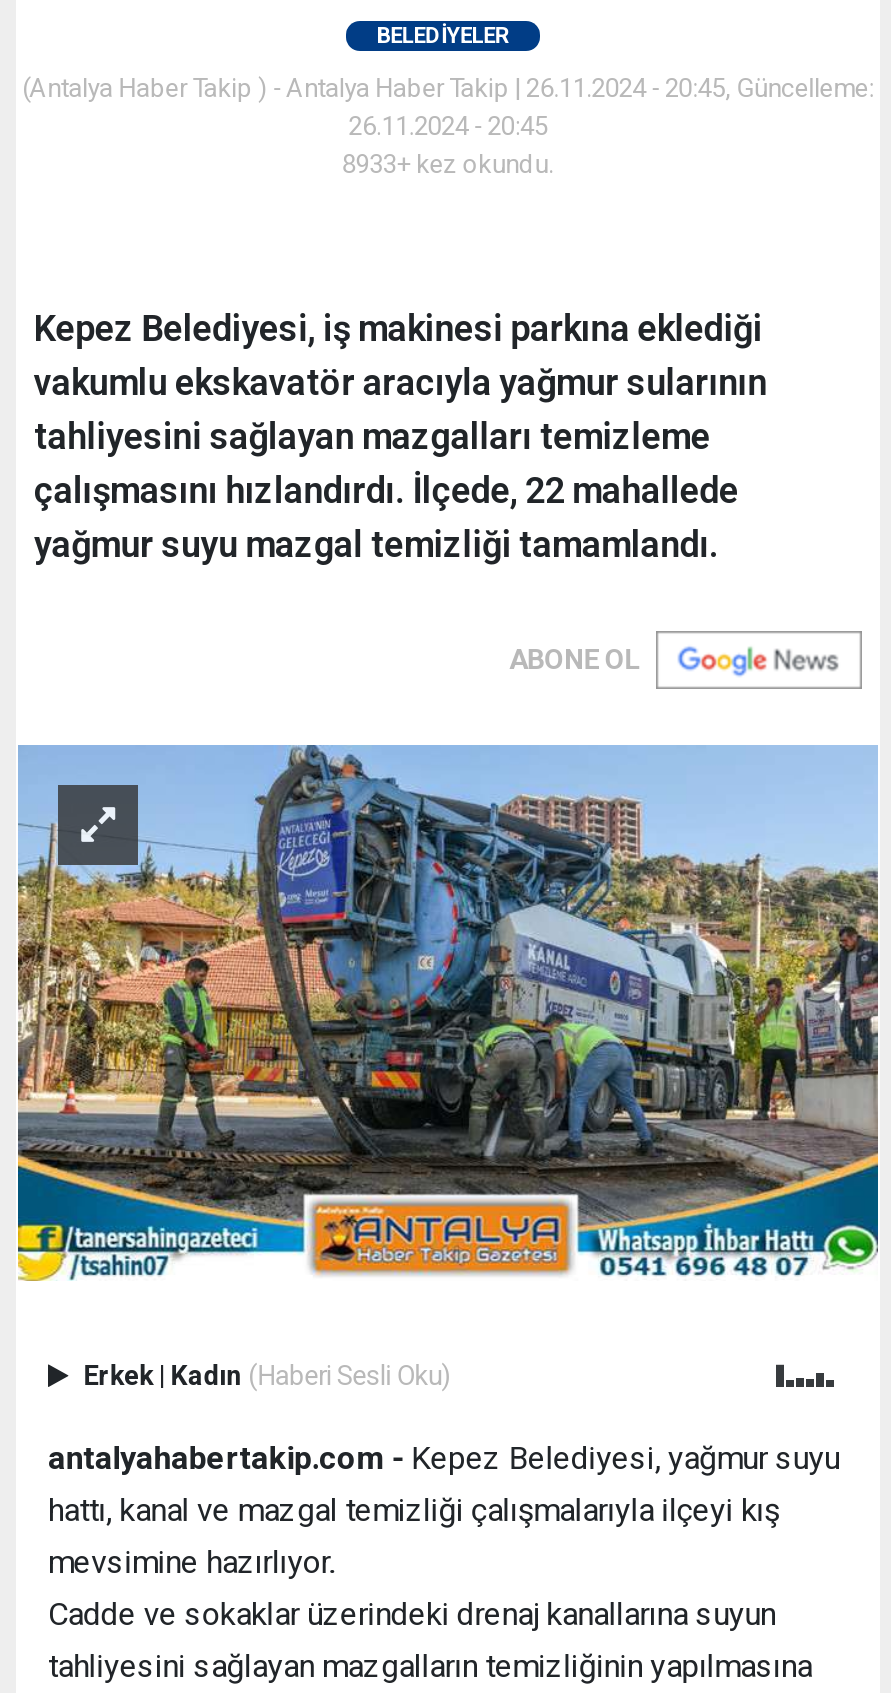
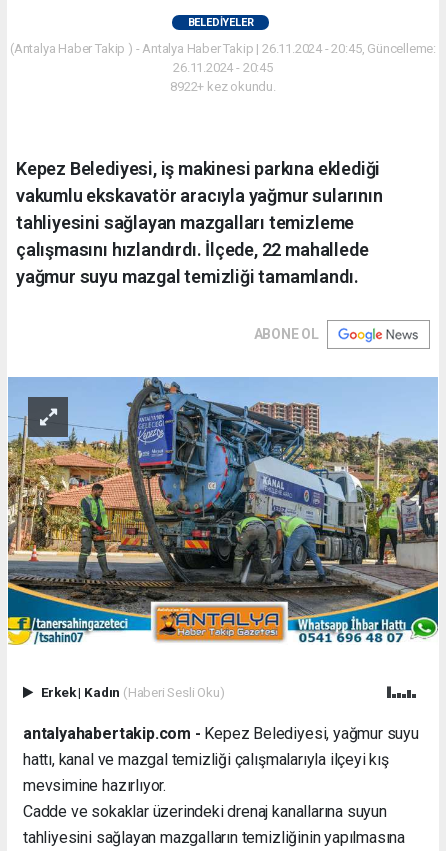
[342,149,554,179] 8933+ kez okundu. -> [170,79,276,94] 8922+ kez okundu.

